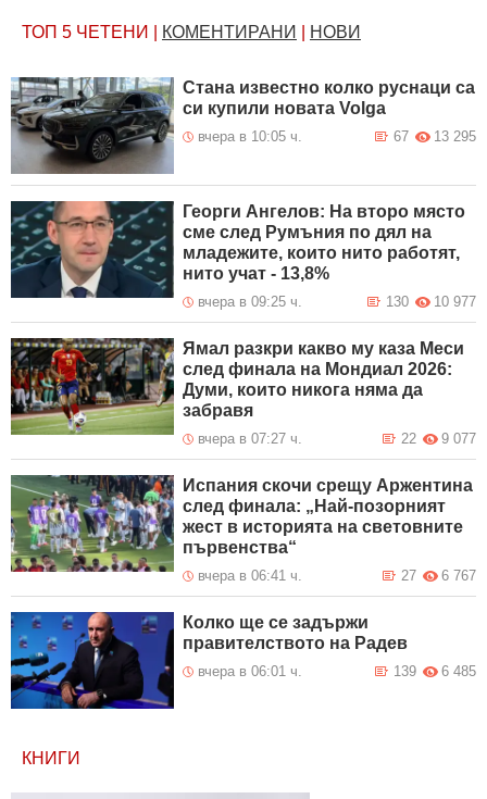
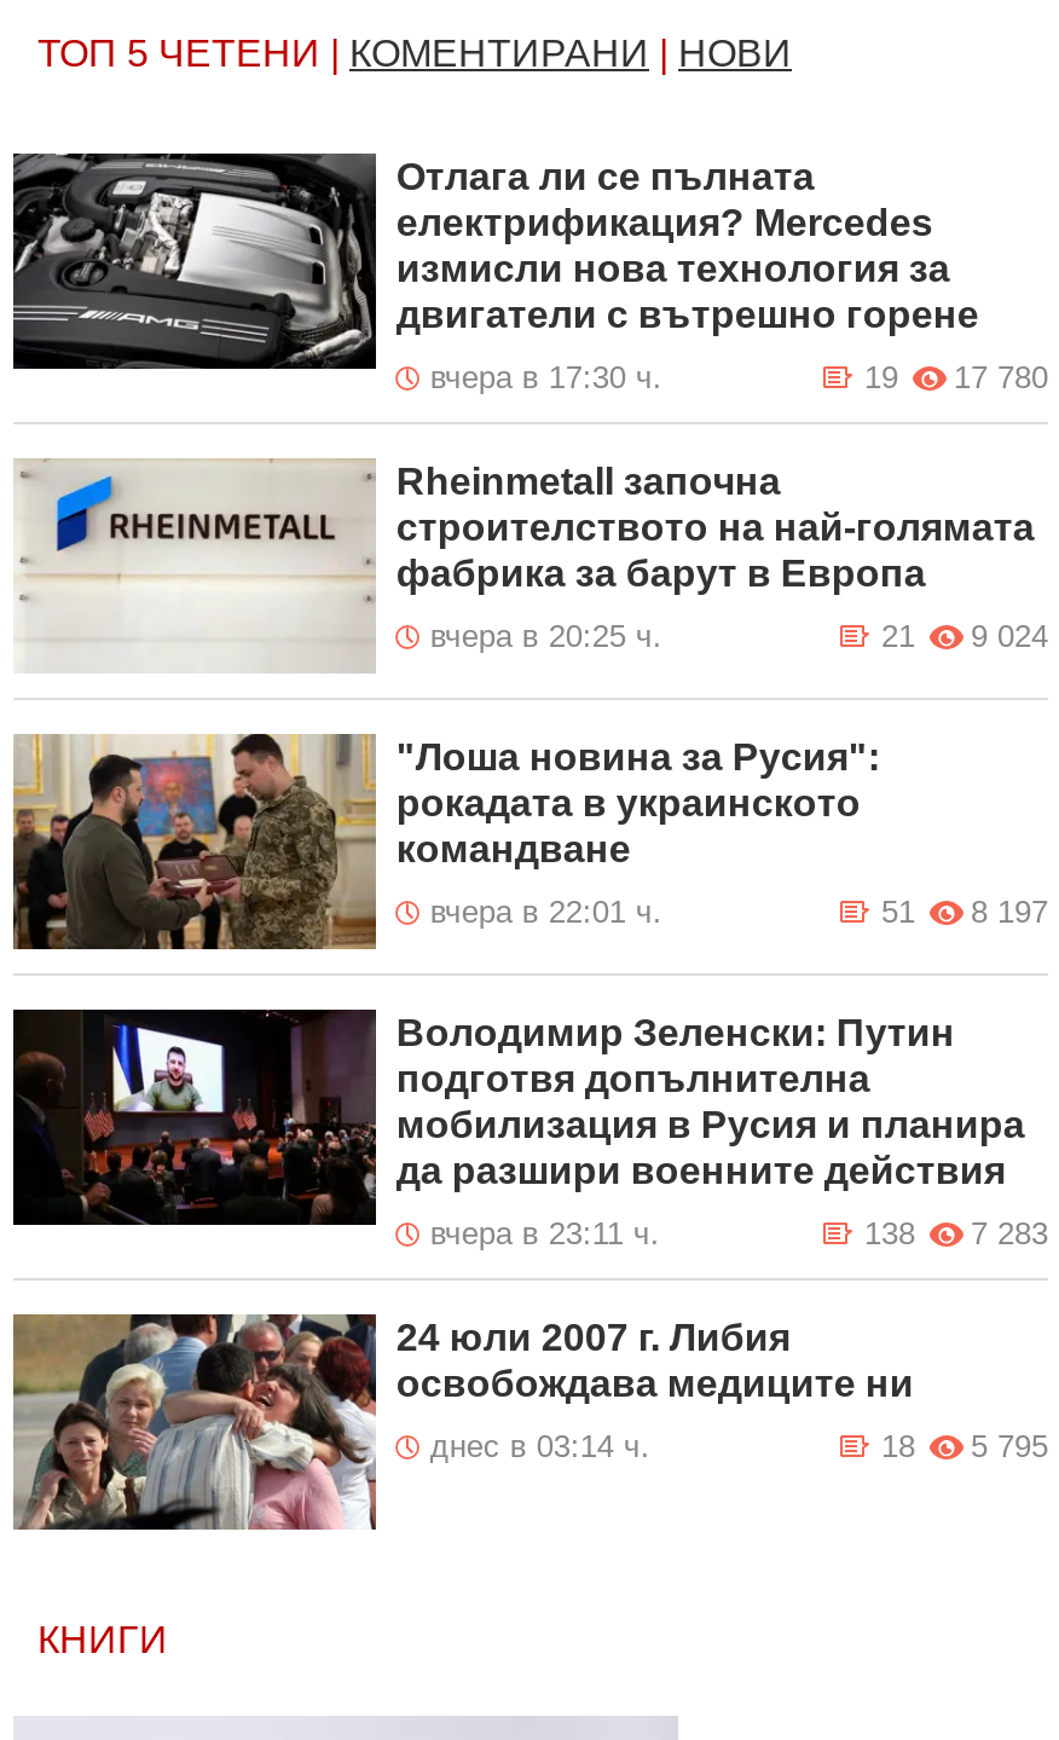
[11,76,475,175] [image] | Стана известно колко руснаци са | си купили новата Volga -> [13,151,979,381] [image] | Отлага ли се пълната | електрификация? Mercedes | измисли нова технология за | двигатели с вътрешно горене
[198,128,476,144] вчера в 10:05 ч. | 13 295 | 67 -> [430,361,1048,397] вчера в 17:30 ч. | 17 780 | 19
[10,200,466,309] [image] | Георги Ангелов: На второ място | сме след Румъния по дял на | младежите, които нито работят, | нито учат - 13,8% -> [13,432,1035,671] [image] | Rheinmetall започна | строителството на най-голямата | фабрика за барут в Европа
[198,293,476,309] вчера в 09:25 ч. | 10 977 | 130 -> [430,619,1048,656] вчера в 20:25 ч. | 9 024 | 21
[11,337,465,436] [image] | Ямал разкри какво му каза Меси | след финала на Мондиал 2026: | Думи, които никога няма да | забравя -> [11,734,880,952] [image] | "Лоша новина за Русия": | рокадата в украинското | командване
[198,430,476,446] вчера в 07:27 ч. | 9 077 | 22 -> [430,895,1048,931] вчера в 22:01 ч. | 8 197 | 51
[10,474,473,573] [image] | Испания скочи срещу Аржентина | след финала: „Най-позорният | жест в историята на световните | първенства“ -> [11,1007,1025,1227] [image] | Володимир Зеленски: Путин | подготвя допълнителна | мобилизация в Русия и планира | да разшири военните действия
[198,567,476,583] вчера в 06:41 ч. | 6 767 | 27 -> [430,1216,1048,1253] вчера в 23:11 ч. | 7 283 | 138
[10,611,408,710] [image] | Колко ще се задържи | правителството на Радев -> [11,1312,914,1532] [image] | 24 юли 2007 г. Либия | освобождава медиците ни
[198,663,476,679] вчера в 06:01 ч. | 6 485 | 139 -> [430,1429,1048,1466] днес в 03:14 ч. | 5 795 | 18

